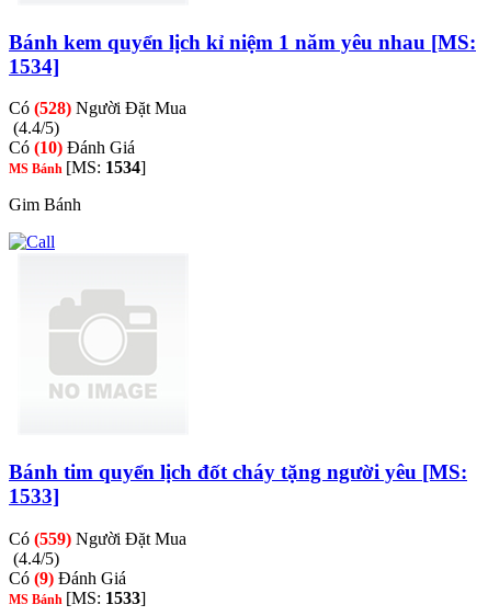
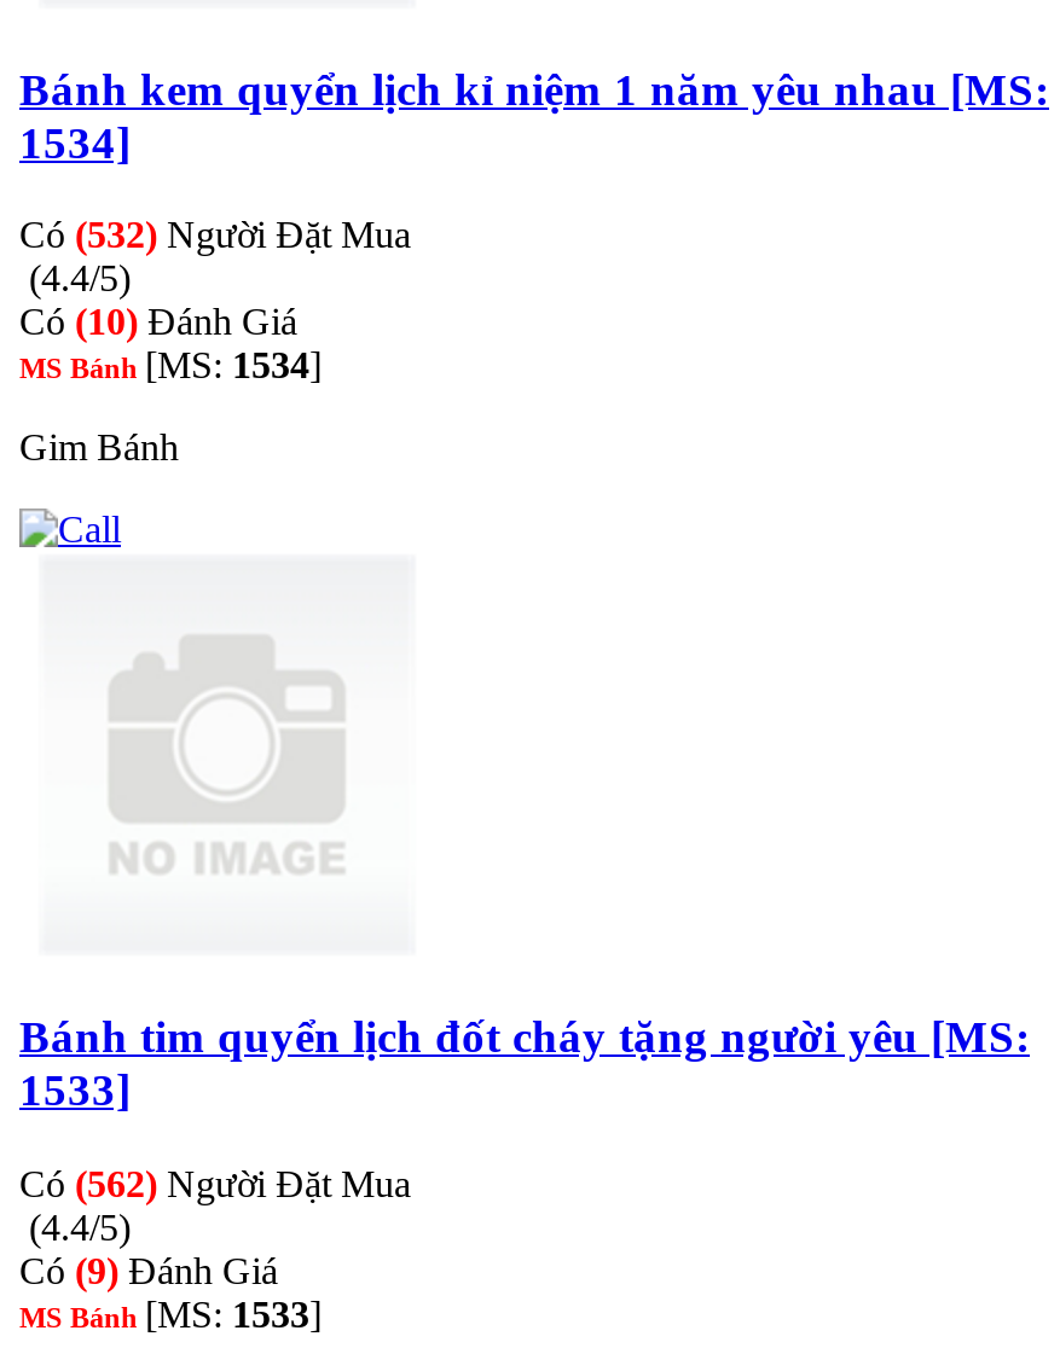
[9,99,186,118] Có (528) Người Đặt Mua -> [19,215,411,256] Có (532) Người Đặt Mua
[9,529,186,548] Có (559) Người Đặt Mua -> [19,1163,411,1204] Có (562) Người Đặt Mua

